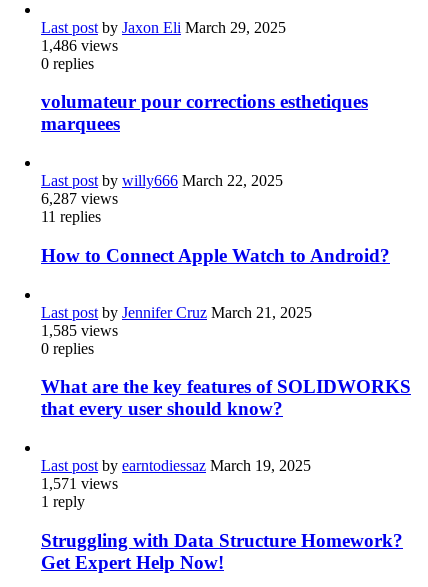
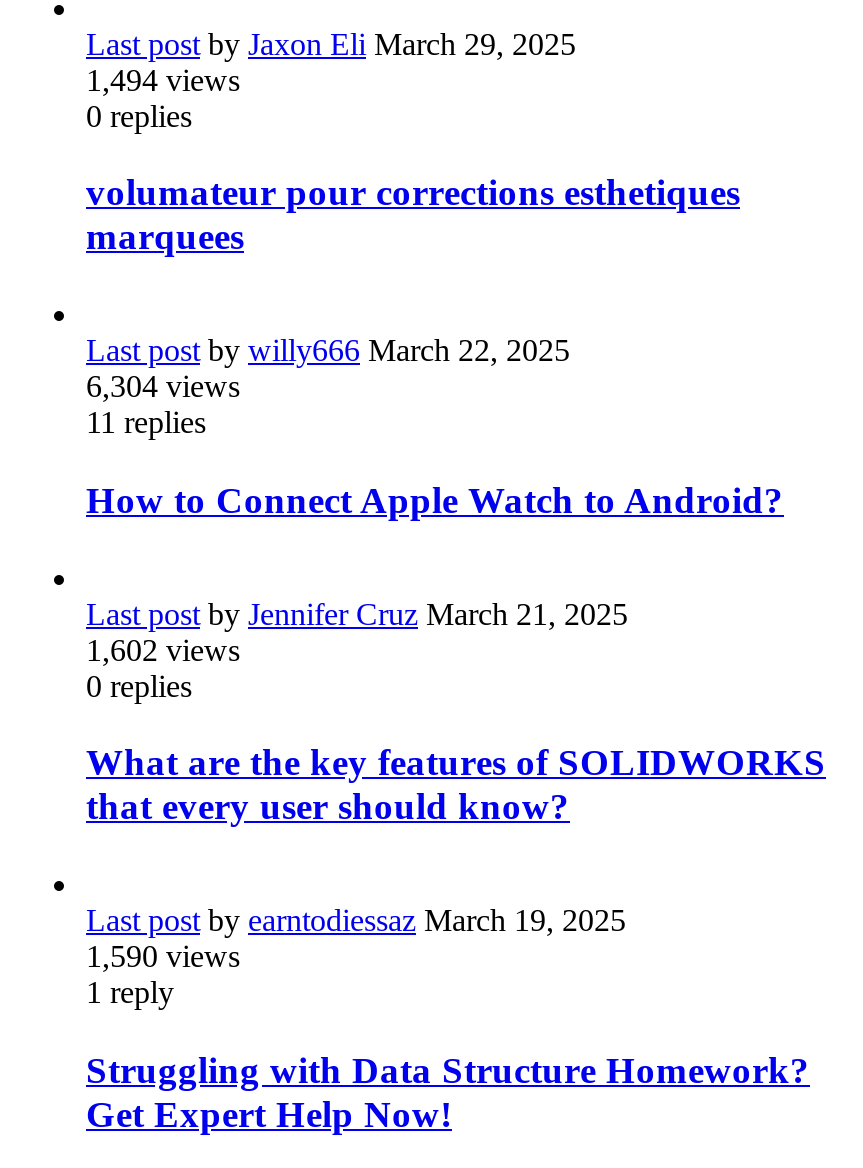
[41,37,118,54] 1,486 views -> [86,62,240,96] 1,494 views
[41,190,118,207] 6,287 views -> [86,369,240,403] 6,304 views
[41,321,118,338] 1,585 views -> [86,632,240,666] 1,602 views
[41,475,118,492] 1,571 views -> [86,939,240,973] 1,590 views

